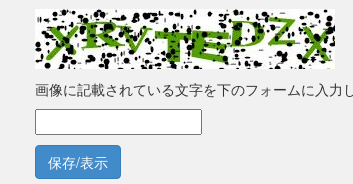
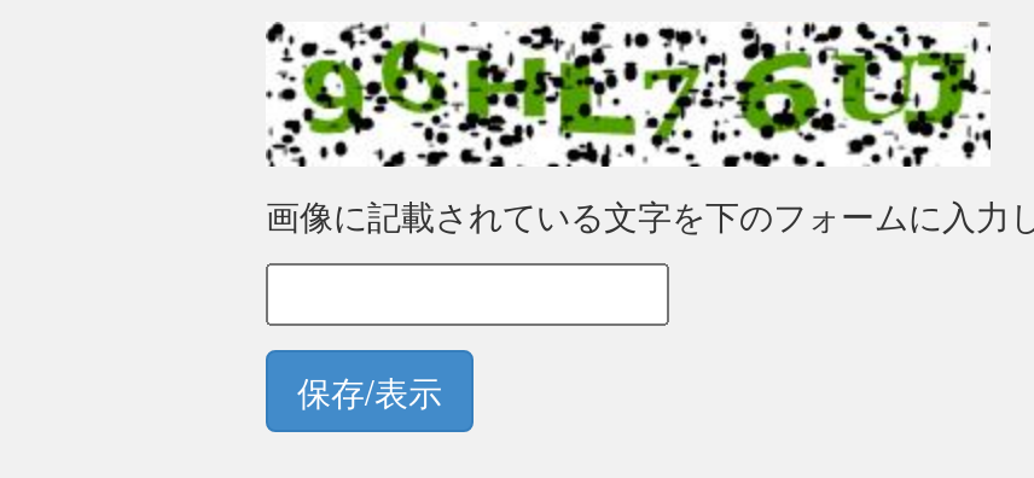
[34,9,336,70] [image] -> [263,19,993,169] [image]

